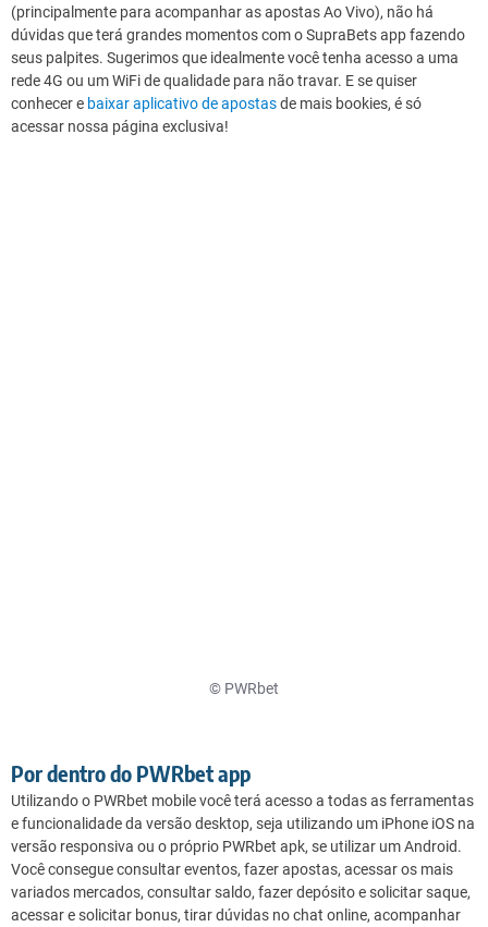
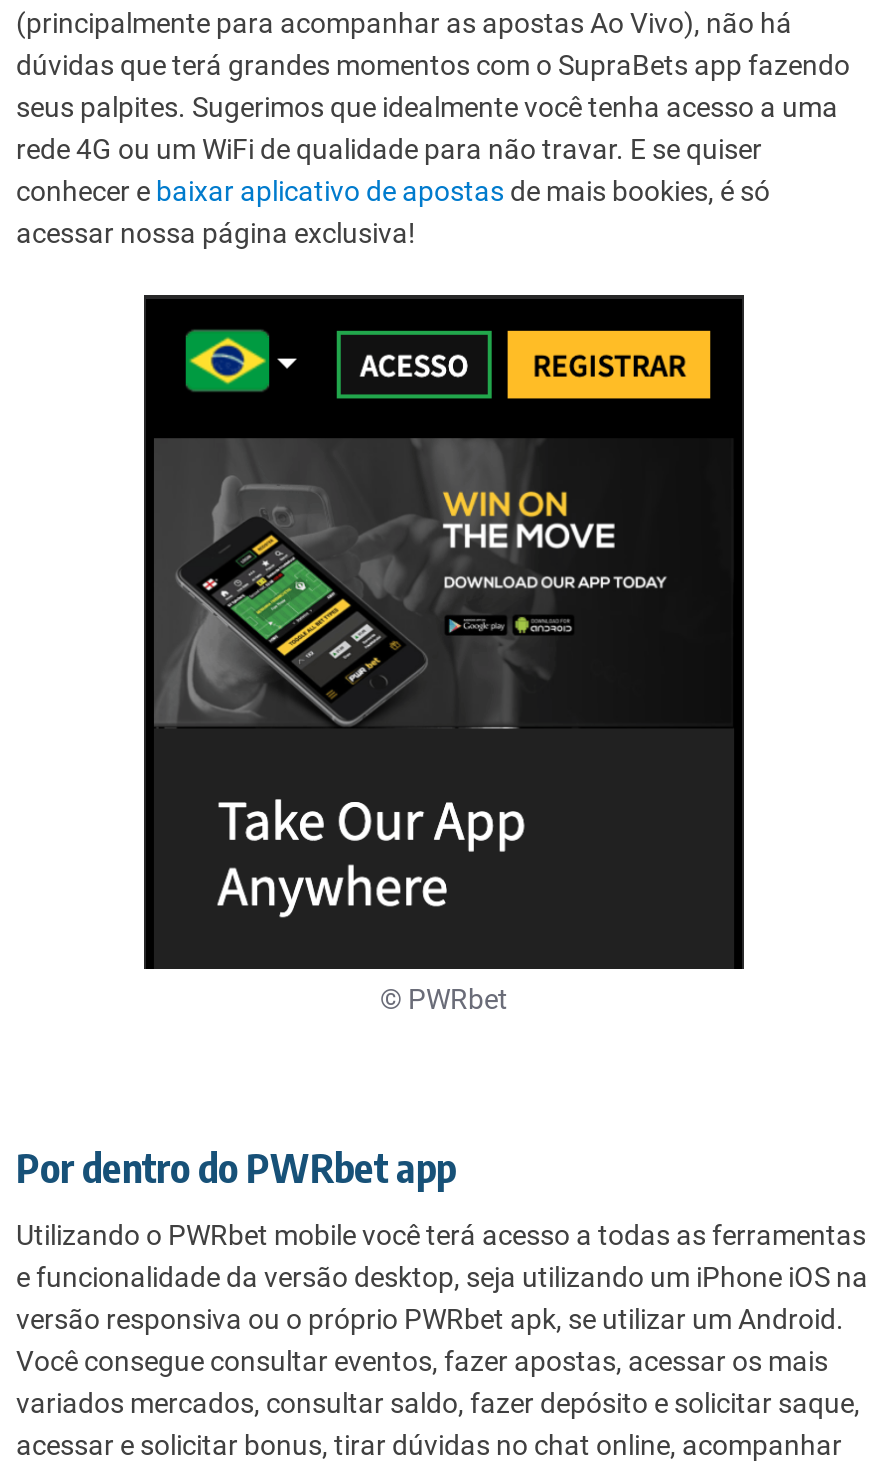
none -> [142,292,746,972] [image]
moved [209,679,279,697] -> [380,982,508,1014]: © PWRbet

